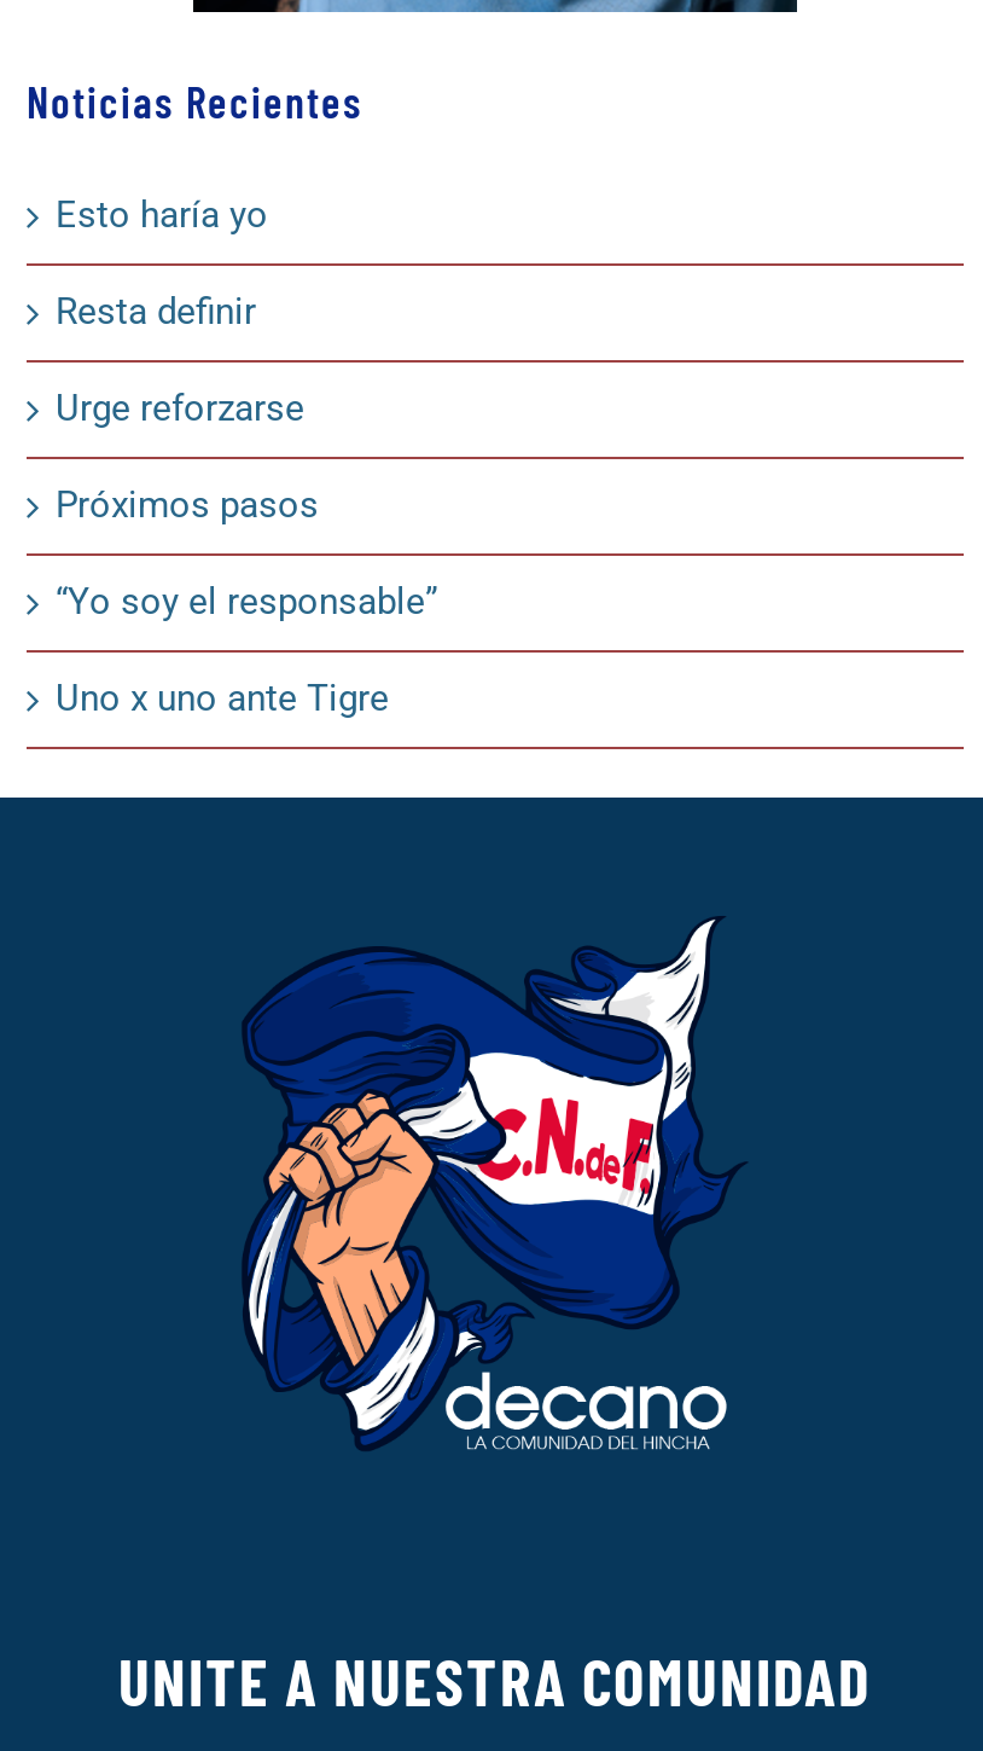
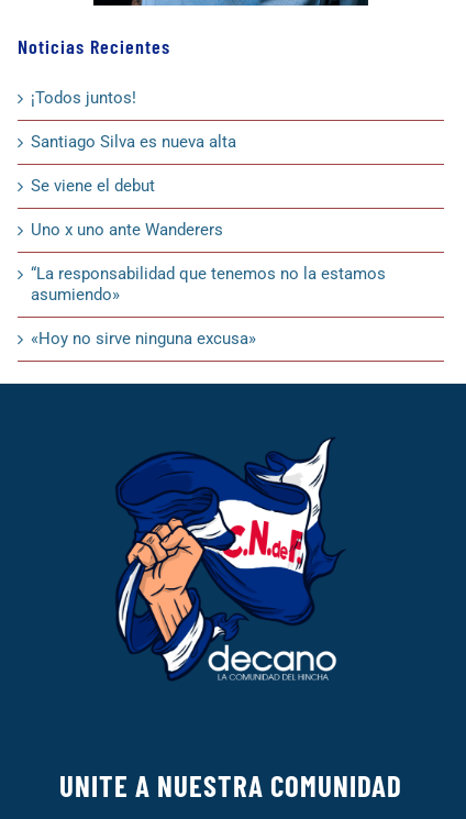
[56,192,268,236] Esto haría yo -> [31,87,141,107] ¡Todos juntos!
[56,289,256,332] Resta definir -> [31,131,236,151] Santiago Silva es nueva alta
[56,385,304,429] Urge reforzarse -> [31,175,159,195] Se viene el debut
[56,482,319,526] Próximos pasos -> [31,219,223,239] Uno x uno ante Wanderers
[56,579,437,622] “Yo soy el responsable” -> [31,263,386,304] “La responsabilidad que tenemos no la estamos | asumiendo»
[56,676,389,719] Uno x uno ante Tigre -> [31,328,256,348] «Hoy no sirve ninguna excusa»

